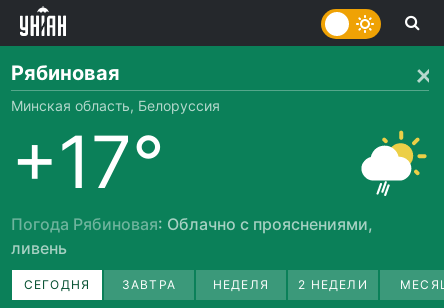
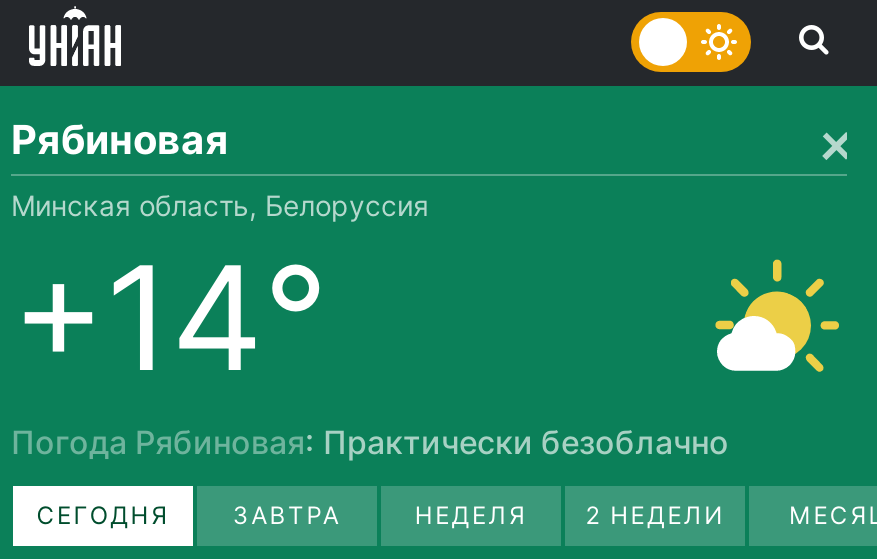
[11,118,428,258] [image] | +17° | Погода Рябиновая: Облачно с прояснениями, | ливень -> [11,230,841,462] [image] | +14° | Погода Рябиновая: Практически безоблачно

